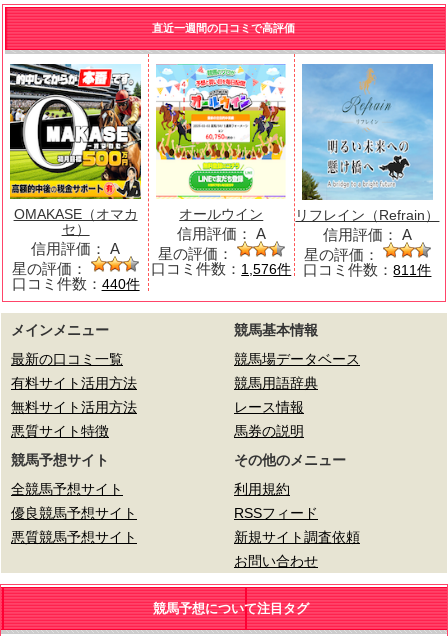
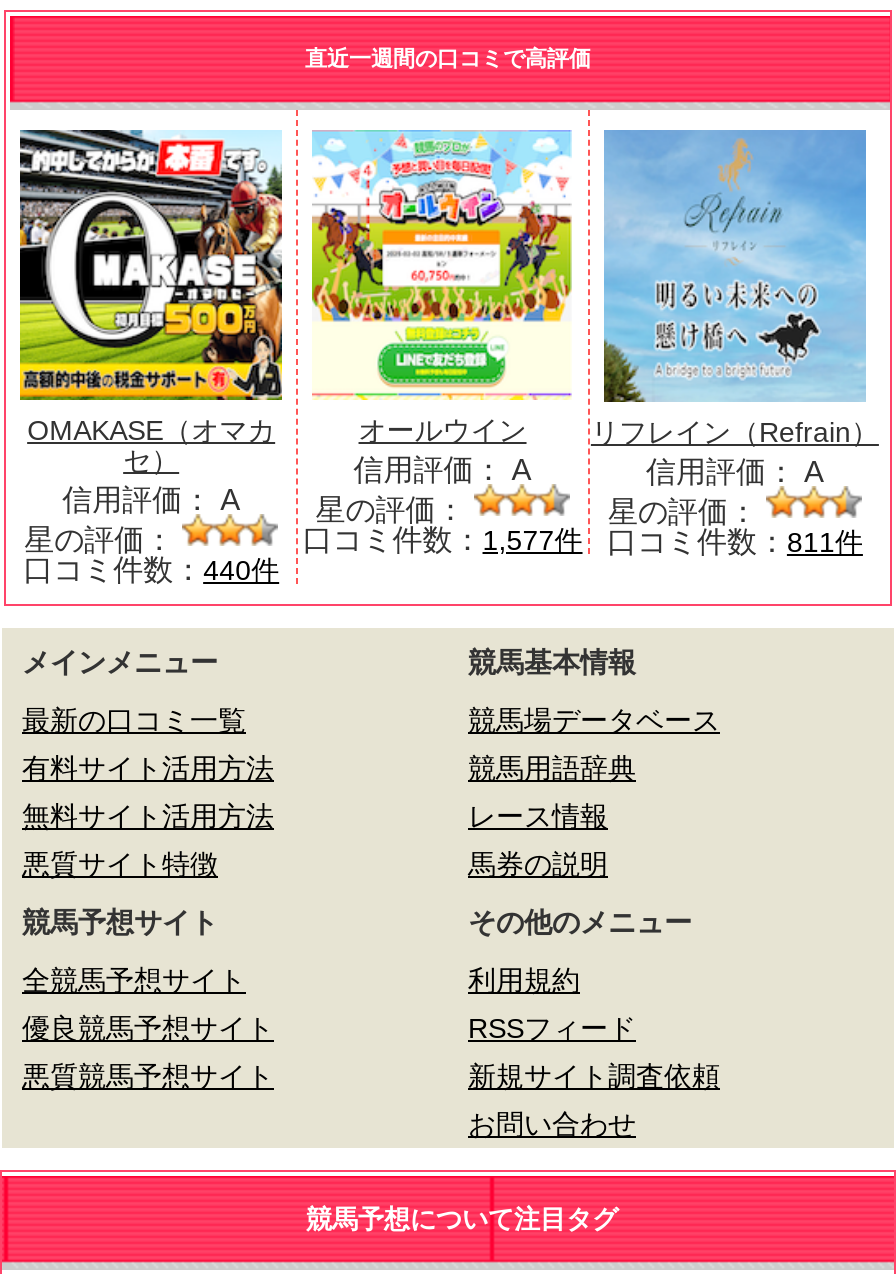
[151,260,291,277] 口コミ件数：1,576件 -> [303,522,583,556] 口コミ件数：1,577件

